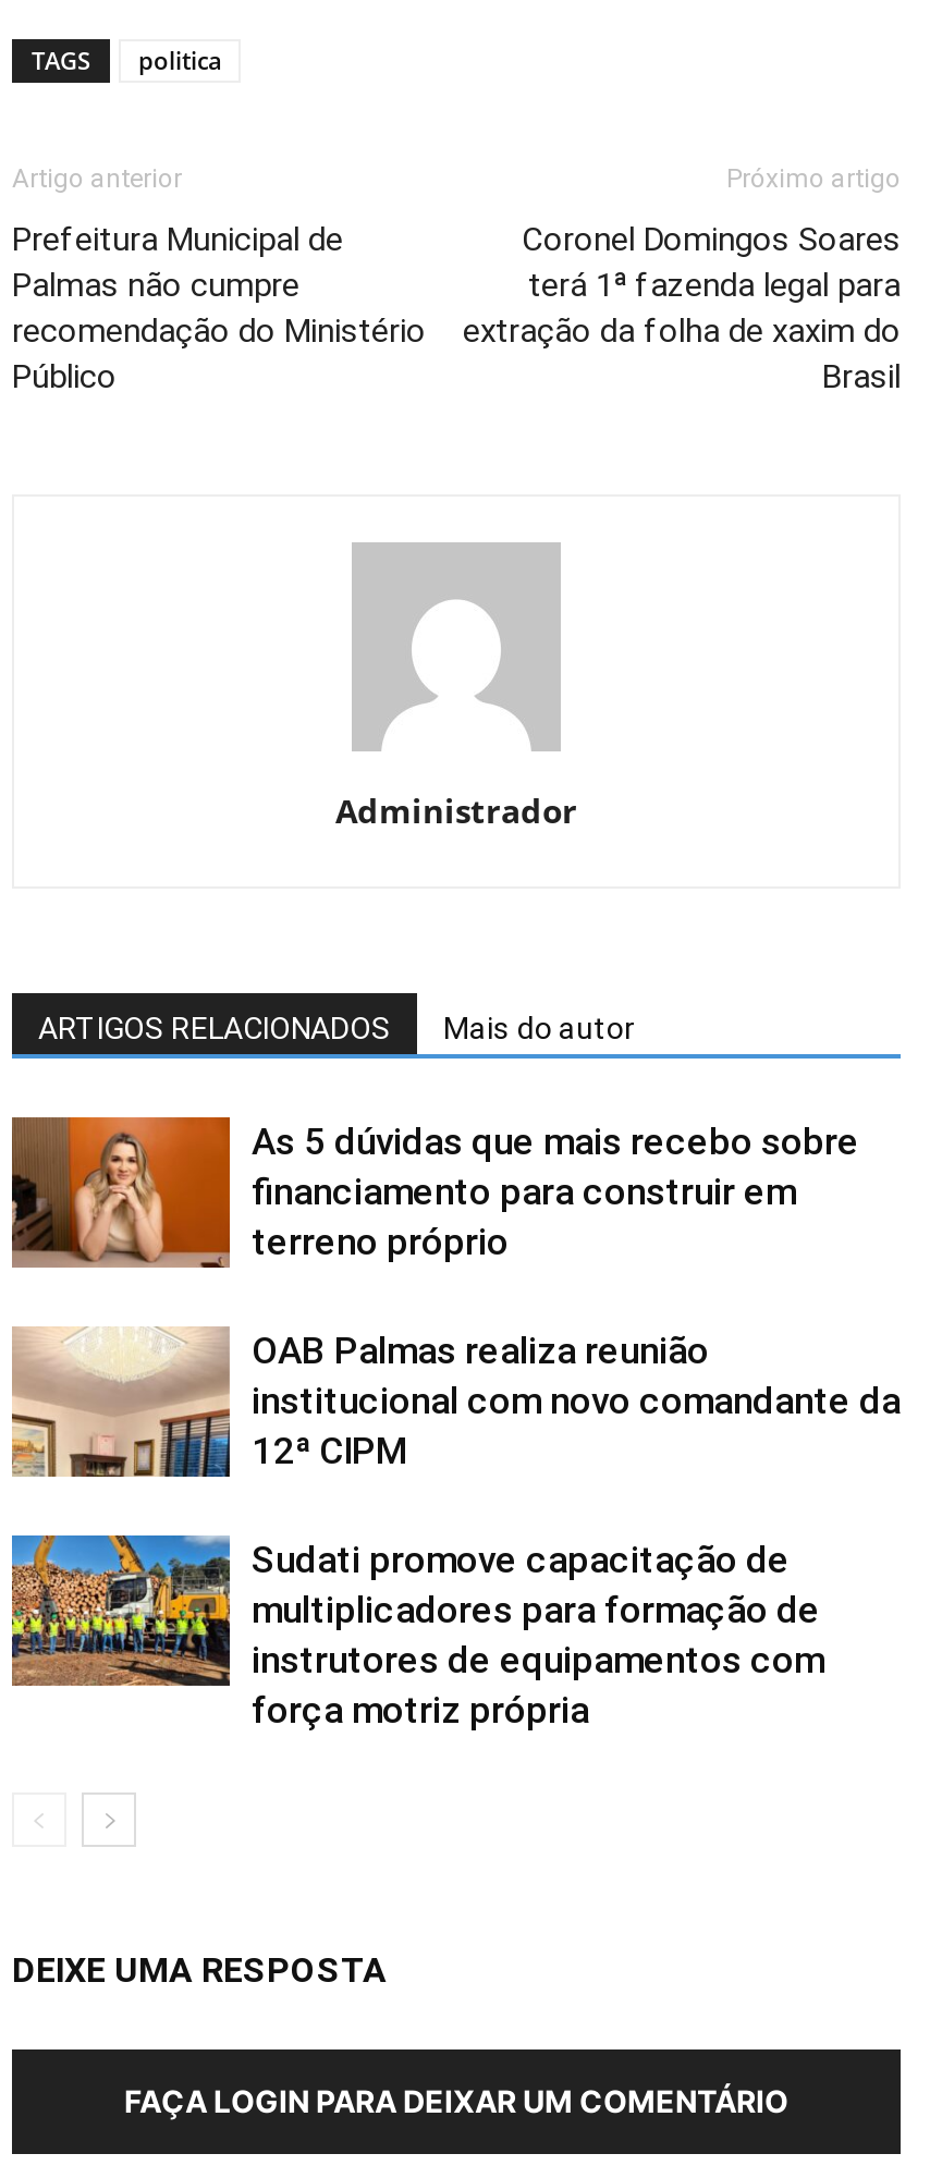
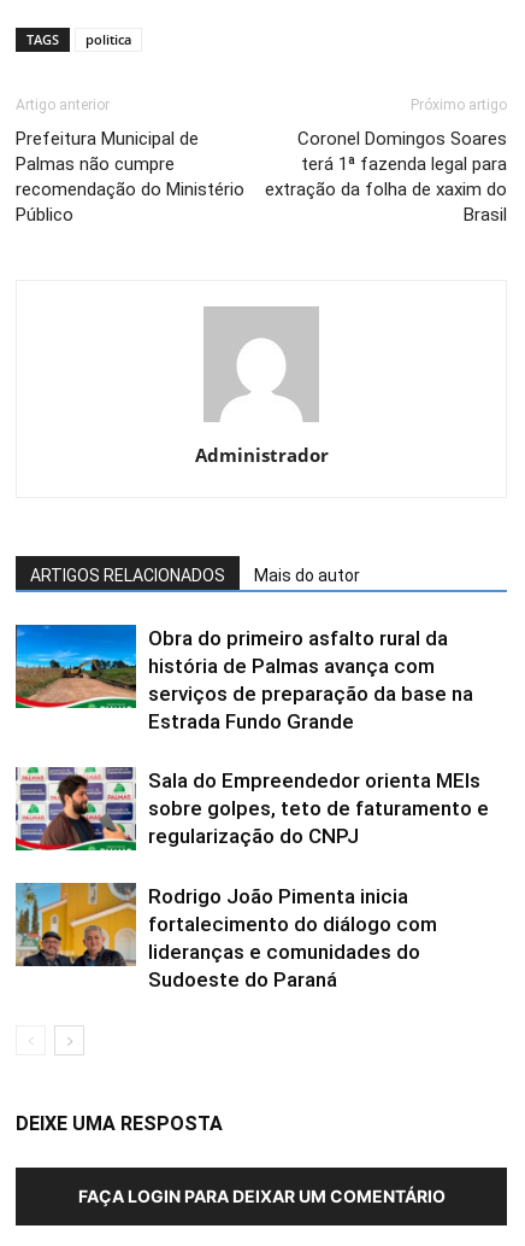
[10,1115,859,1270] [image] | As 5 dúvidas que mais recebo sobre | financiamento para construir em | terreno próprio -> [14,624,473,733] [image] | Obra do primeiro asfalto rural da | história de Palmas avança com | serviços de preparação da base na | Estrada Fundo Grande
[10,1326,901,1479] [image] | OAB Palmas realiza reunião | institucional com novo comandante da | 12ª CIPM -> [14,766,489,852] [image] | Sala do Empreendedor orienta MEIs | sobre golpes, teto de faturamento e | regularização do CNPJ
[10,1533,824,1732] [image] | Sudati promove capacitação de | multiplicadores para formação de | instrutores de equipamentos com | força motriz própria -> [14,882,437,991] [image] | Rodrigo João Pimenta inicia | fortalecimento do diálogo com | lideranças e comunidades do | Sudoeste do Paraná

